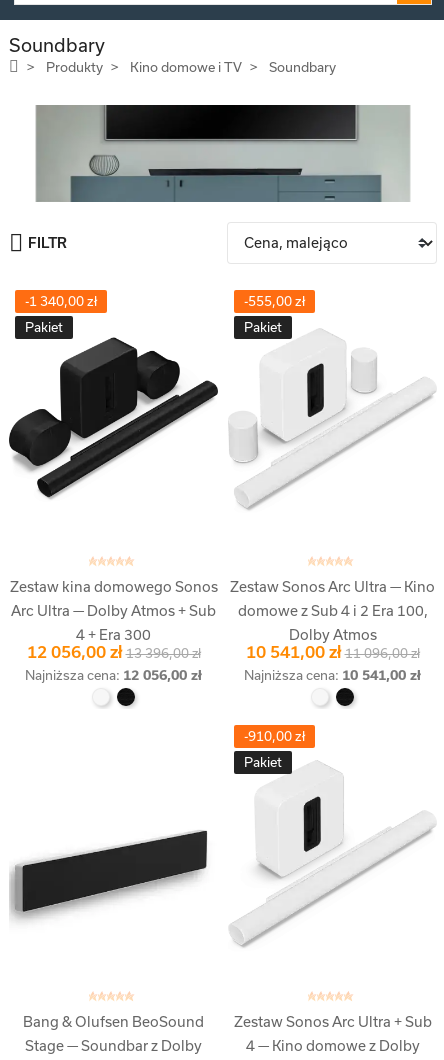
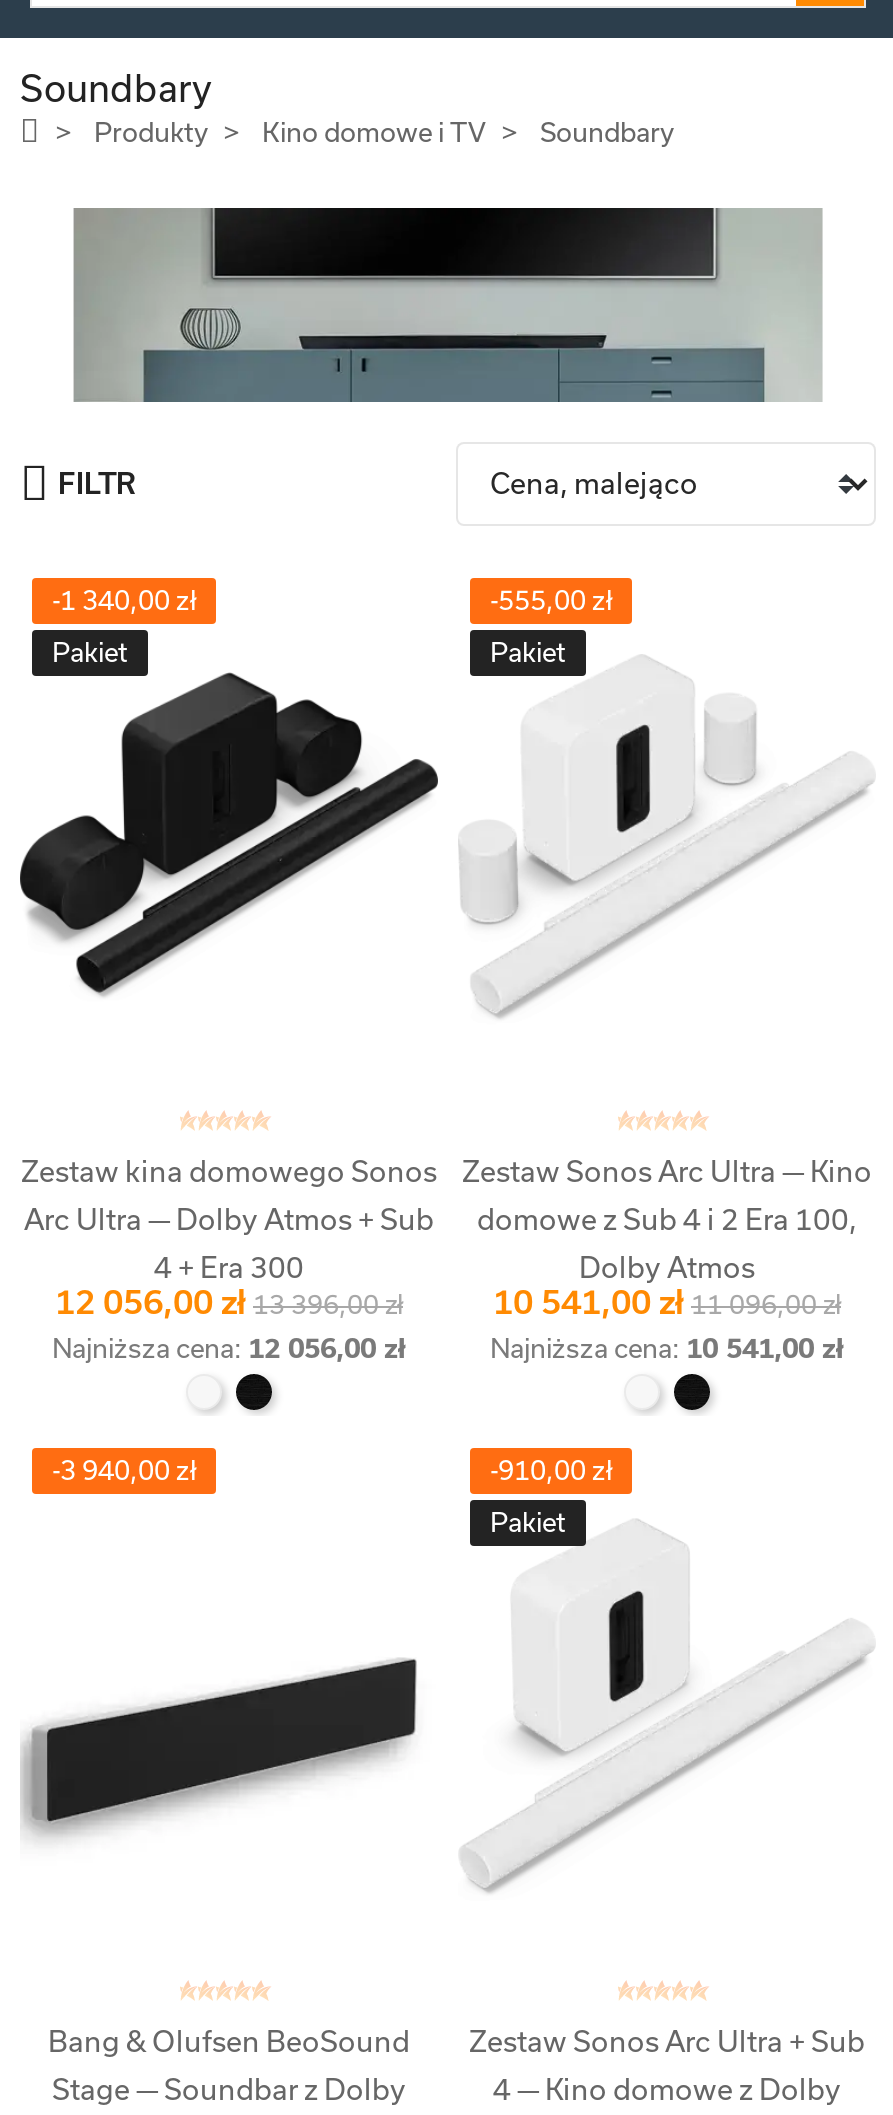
none -> [52,1456,196,1486] -3 940,00 zł

